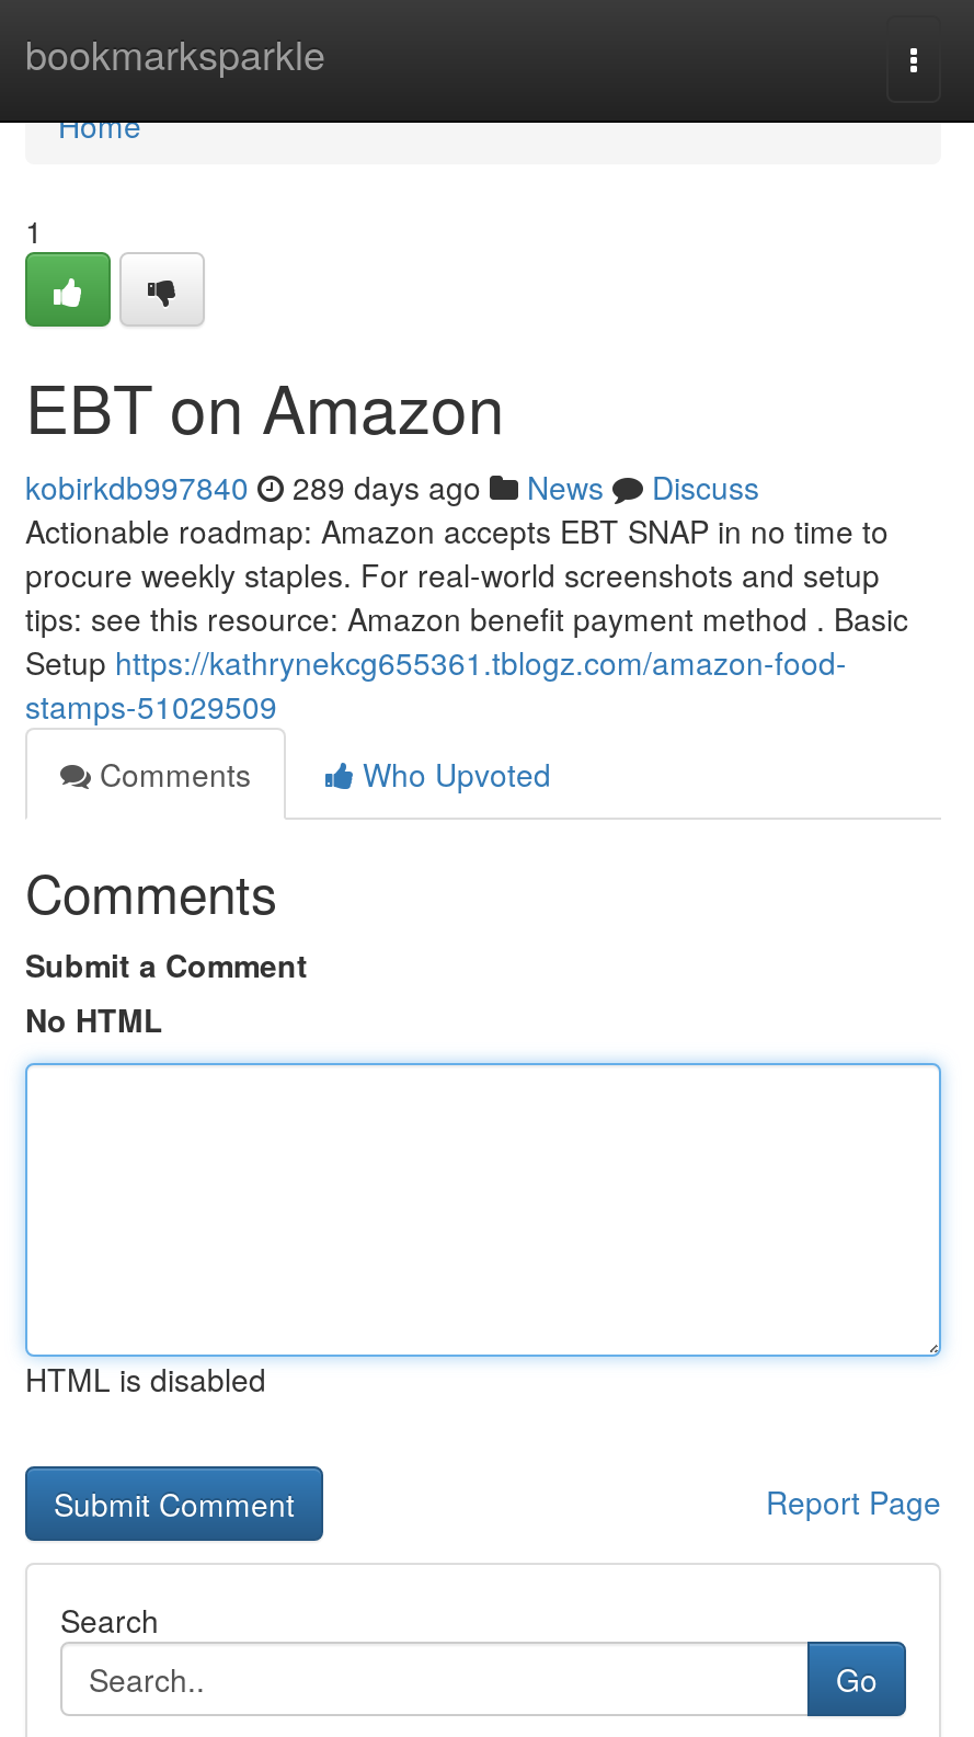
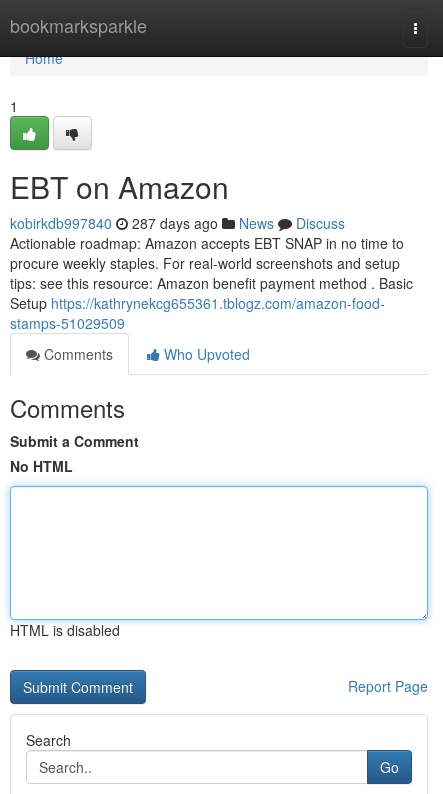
[25,465,759,508] kobirkdb997840 289 days ago News Discuss -> [10,213,345,233] kobirkdb997840 287 days ago News Discuss

